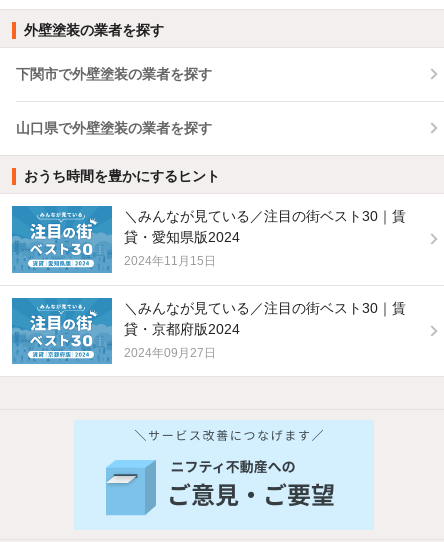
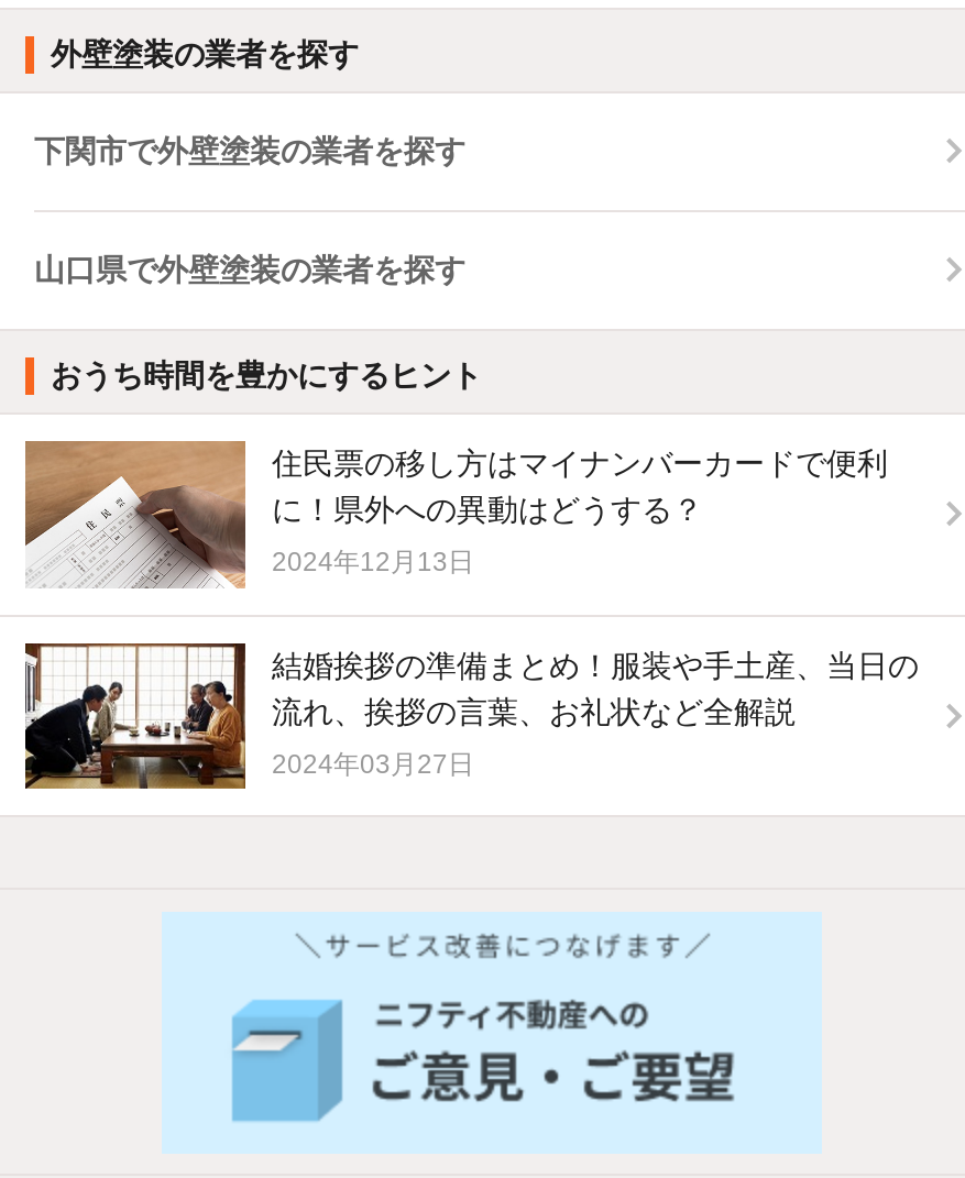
[11,205,406,274] [image] | ＼みんなが見ている／注目の街ベスト30｜賃 | 貸・愛知県版2024 -> [23,439,888,591] [image] | 住民票の移し方はマイナンバーカードで便利 | に！県外への異動はどうする？
[124,254,216,268] 2024年11月15日 -> [272,546,474,577] 2024年12月13日
[11,297,406,365] [image] | ＼みんなが見ている／注目の街ベスト30｜賃 | 貸・京都府版2024 -> [23,641,919,791] [image] | 結婚挨拶の準備まとめ！服装や手土産、当日の | 流れ、挨拶の言葉、お礼状など全解説
[124,345,216,359] 2024年09月27日 -> [272,748,474,779] 2024年03月27日

